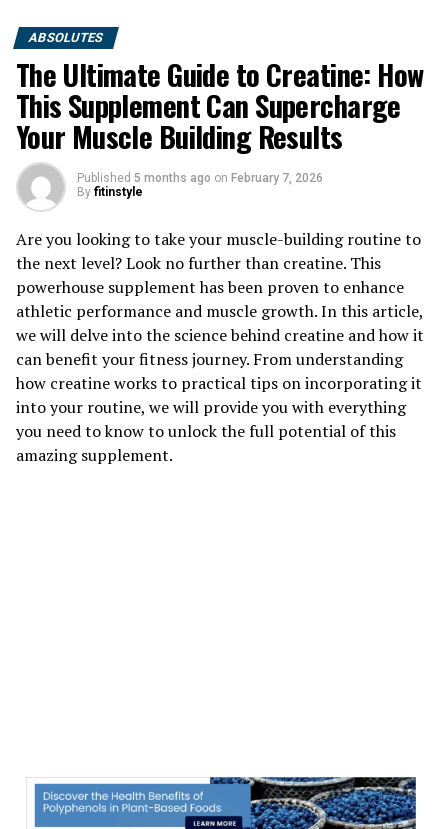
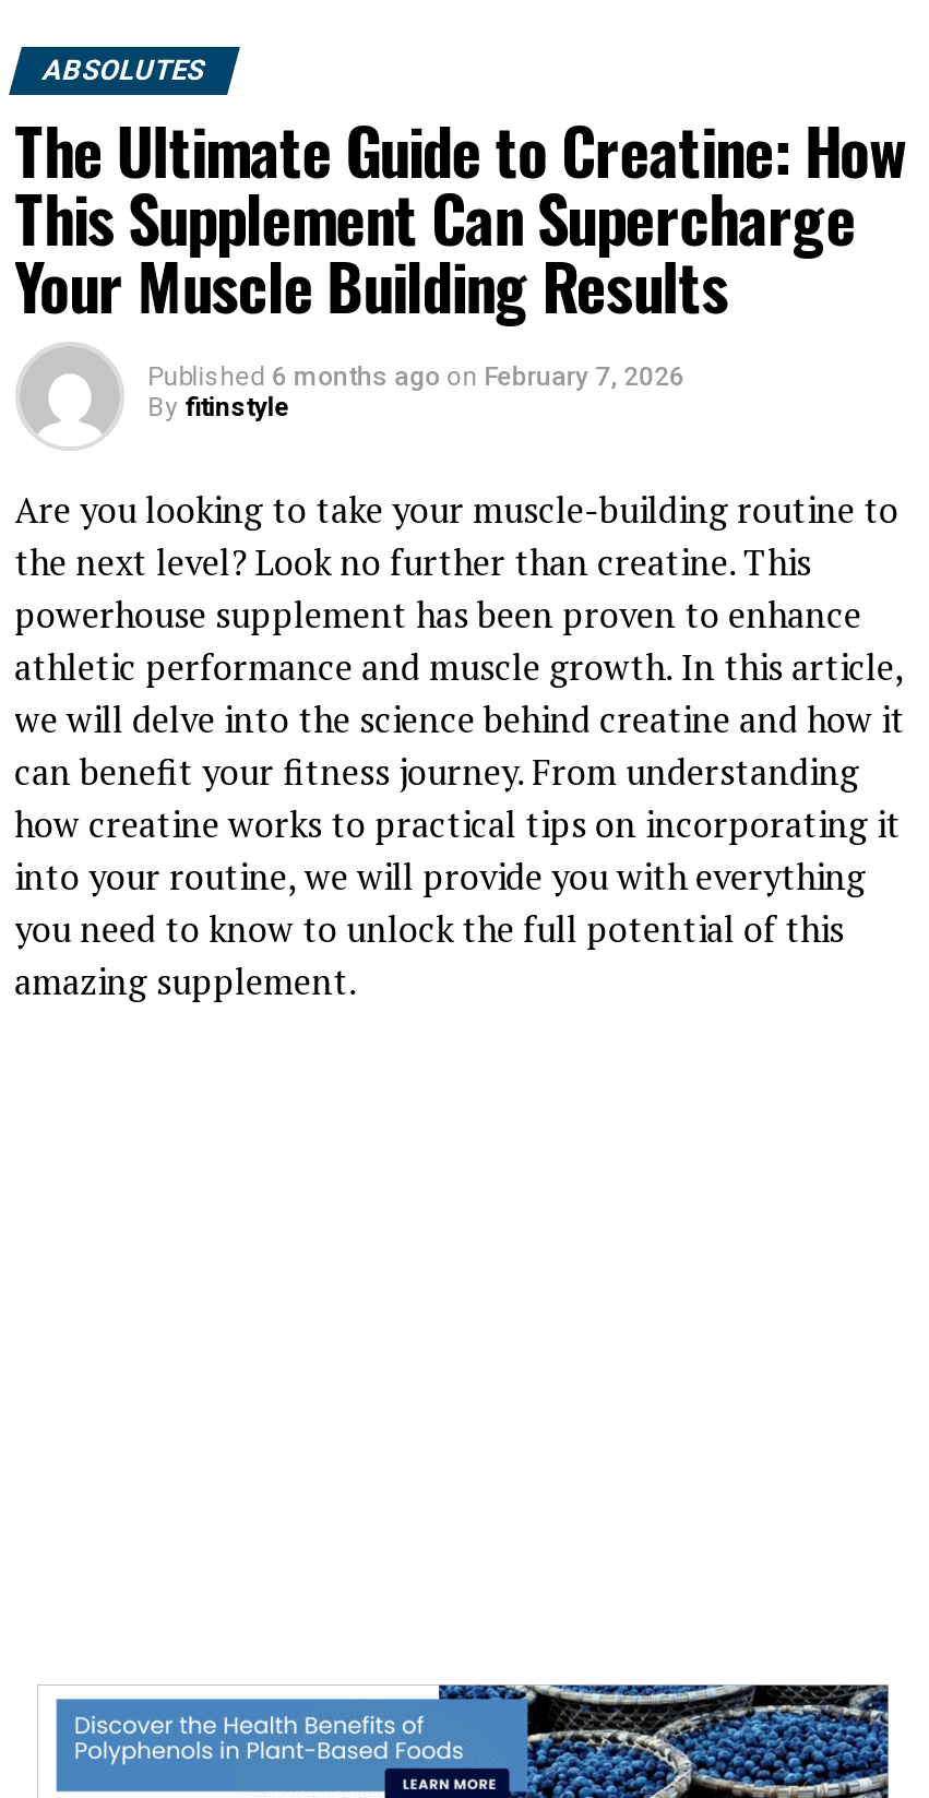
[77,171,323,185] Published 5 months ago on February 7, 2026 -> [148,361,685,392] Published 6 months ago on February 7, 2026

